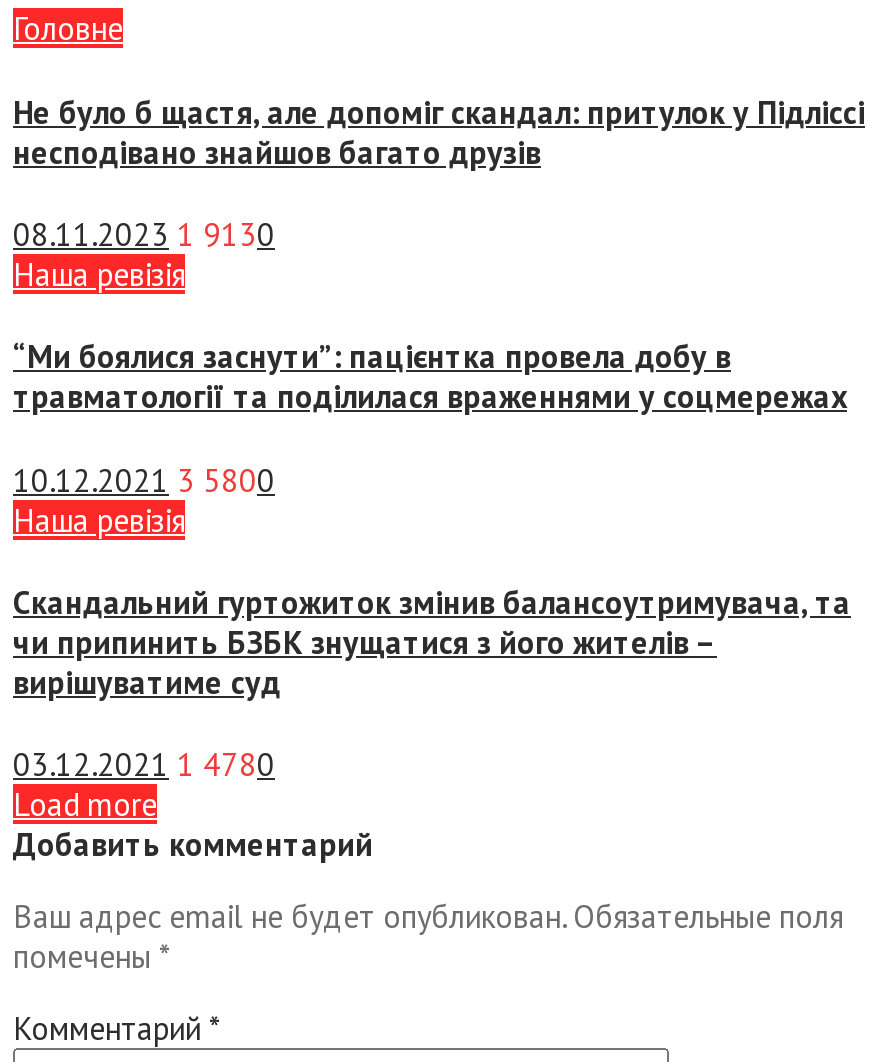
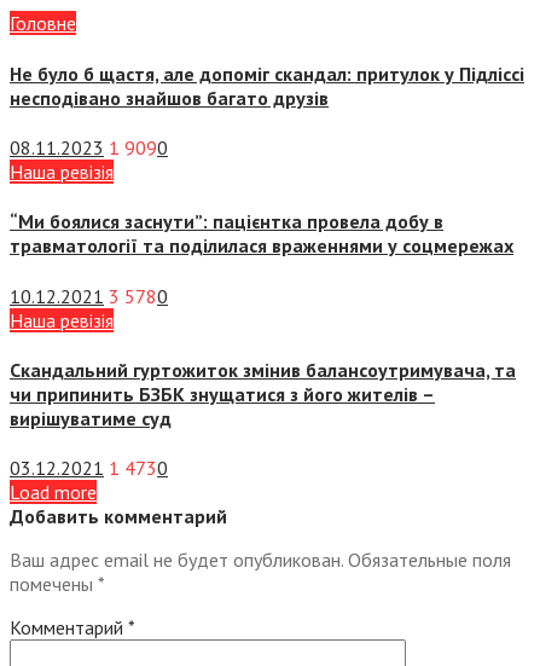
[13,214,275,254] 08.11.2023 1 9130 -> [10,135,168,160] 08.11.2023 1 9090
[13,459,275,499] 10.12.2021 3 5800 -> [10,283,168,308] 10.12.2021 3 5780
[13,744,275,784] 03.12.2021 1 4780 -> [10,456,168,480] 03.12.2021 1 4730

